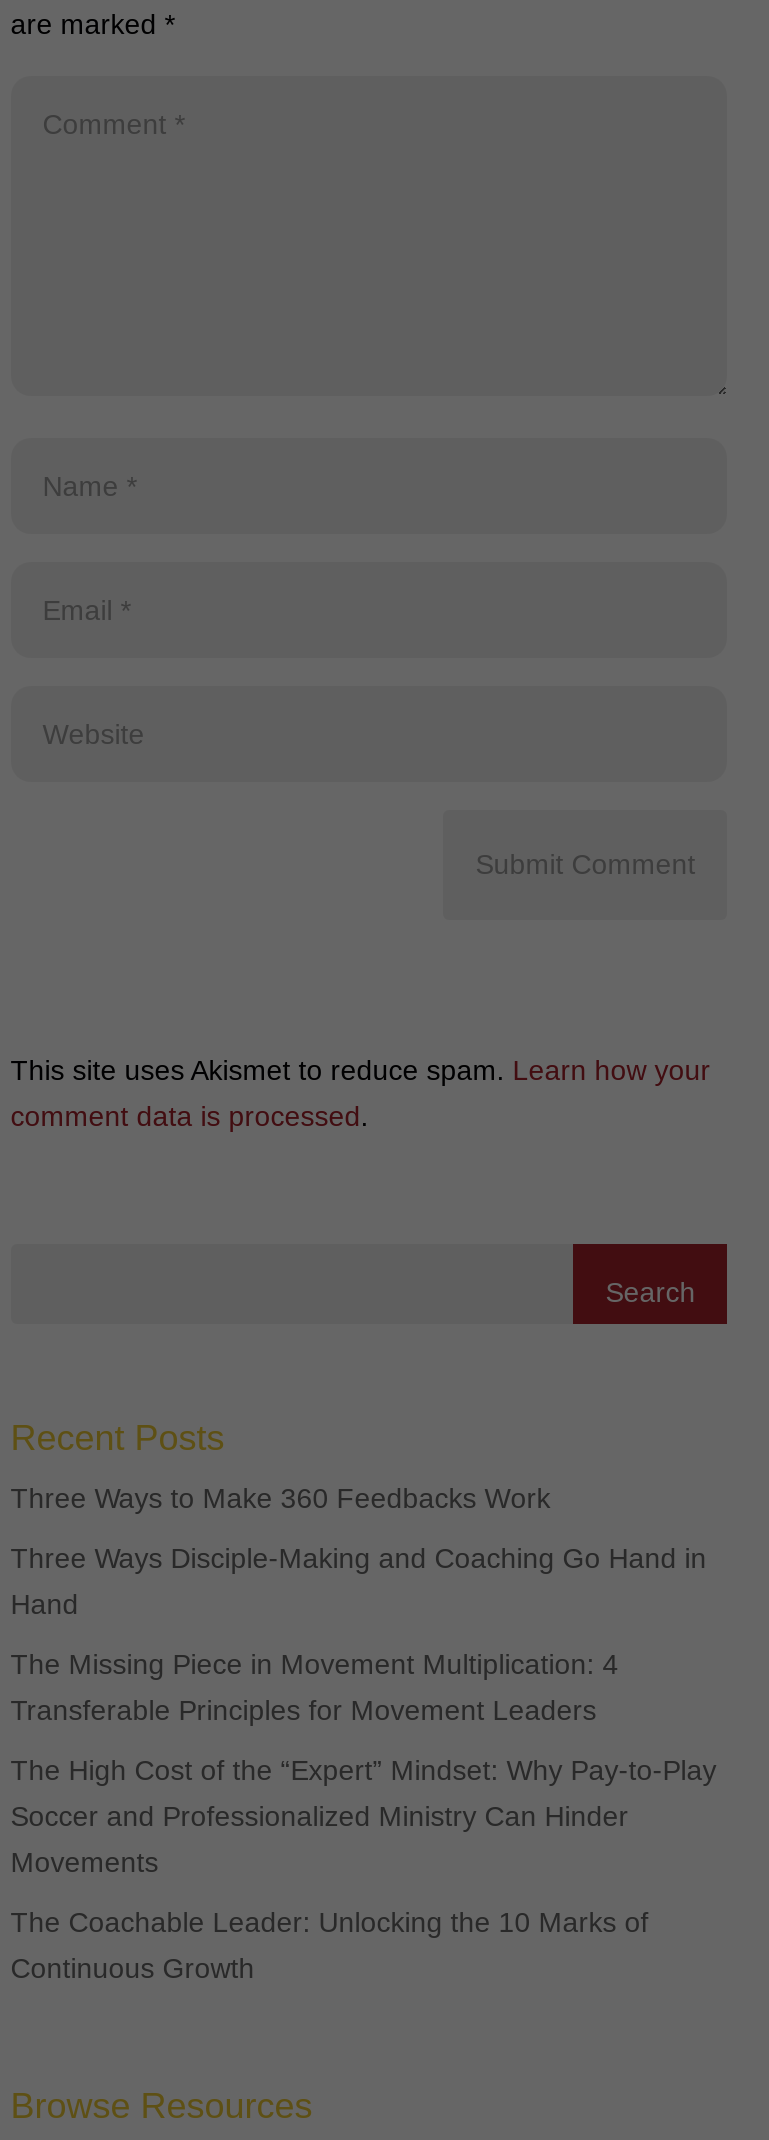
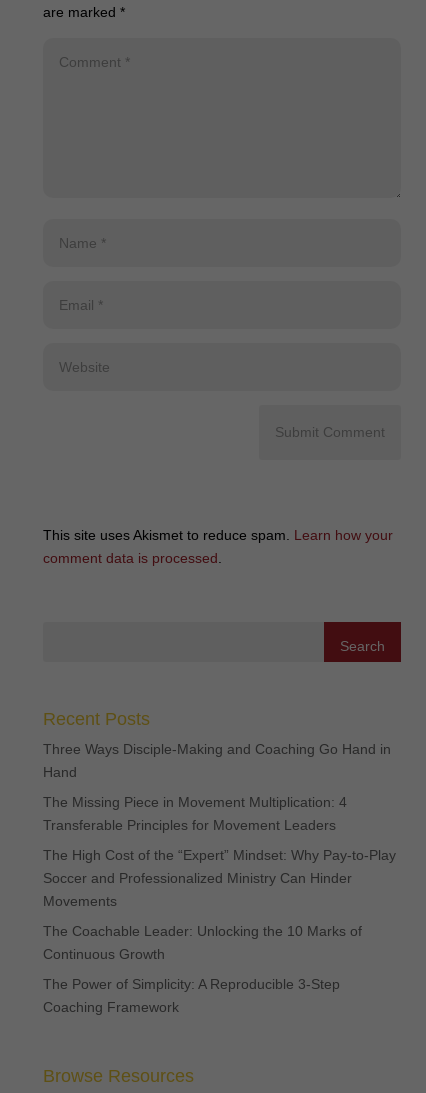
[11,1481,551,1513] Three Ways to Make 360 Feedbacks Work -> none
moved [11,1541,717,1983] -> [43,741,396,962]: Three Ways Disciple-Making and Coaching Go Hand in | Hand | The Missing Piece in Movement Multiplication: 4 | ... | The Coachable Leader: Unlocking the 10 Marks of | Continuous Growth
none -> [43,976,340,1015] The Power of Simplicity: A Reproducible 3-Step | Coaching Framework

